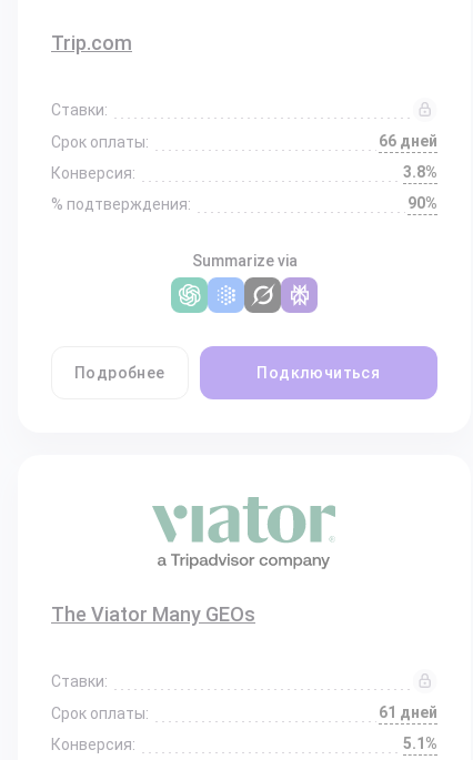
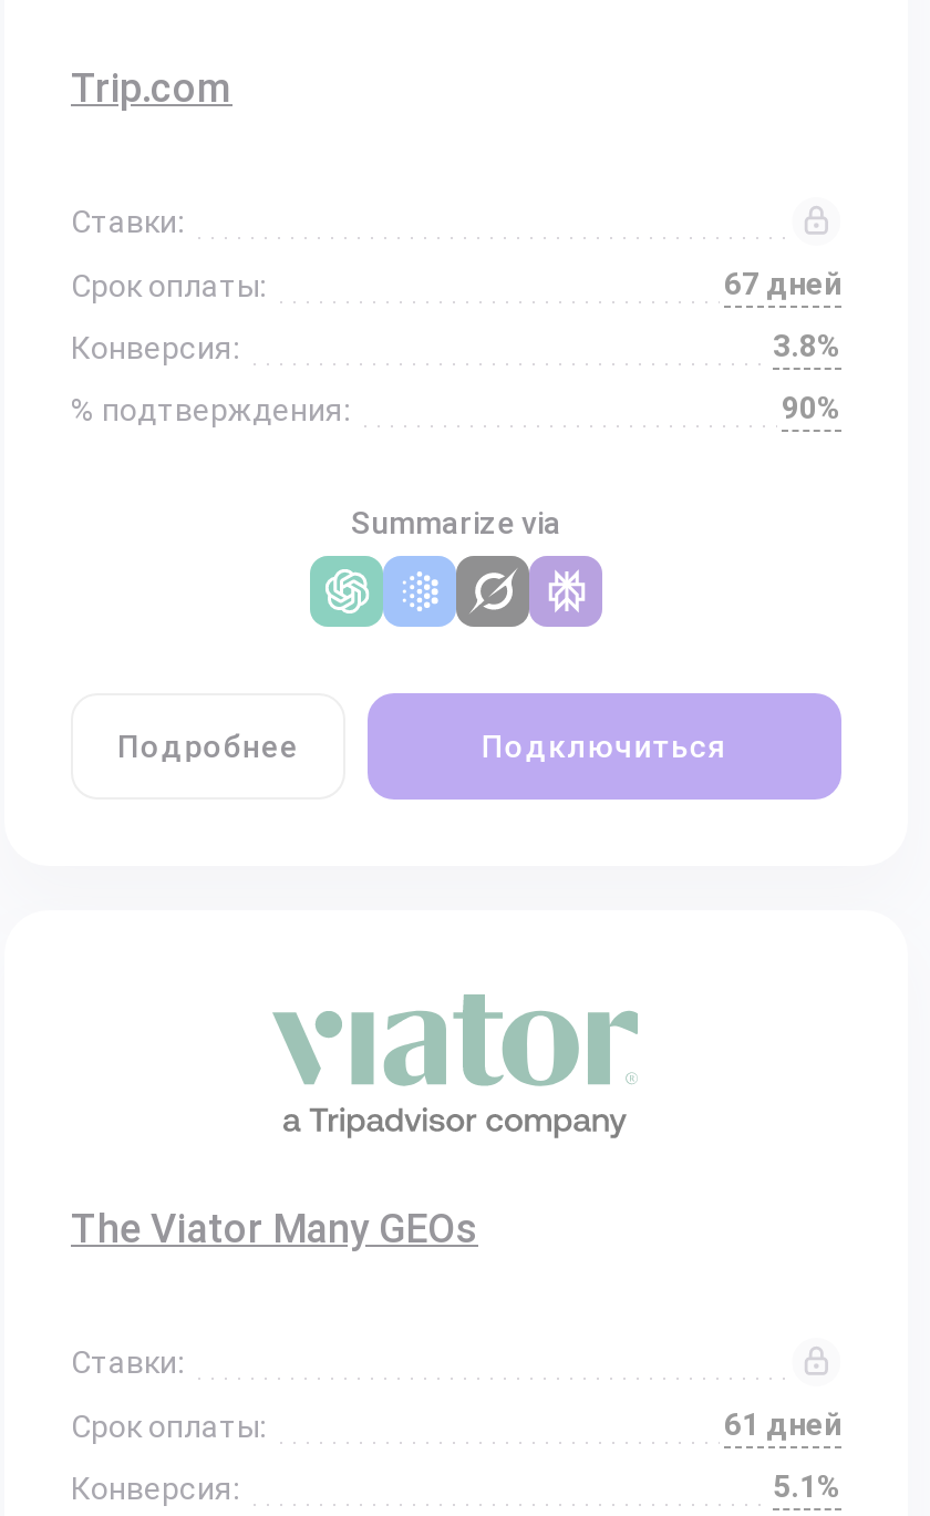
[379,132,437,150] 66 дней -> [724,266,841,301] 67 дней

